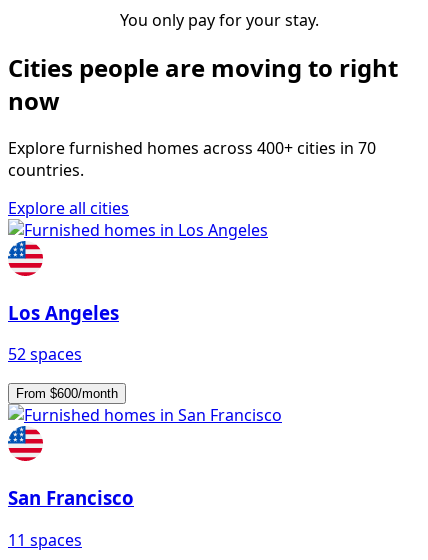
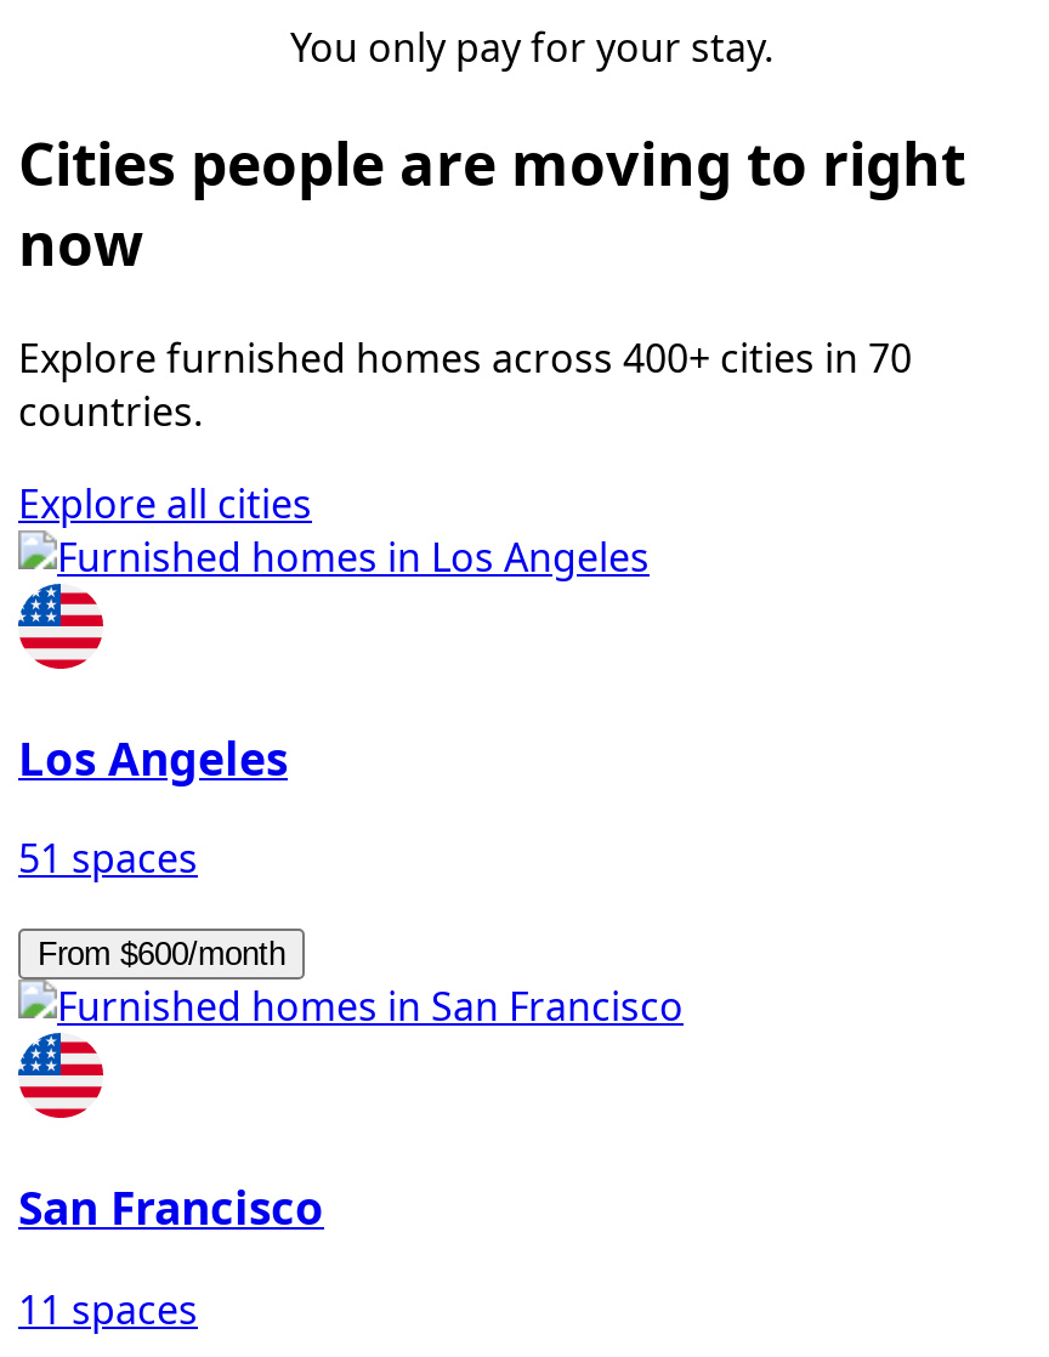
[8,343,82,365] 52 spaces -> [18,832,198,886] 51 spaces

